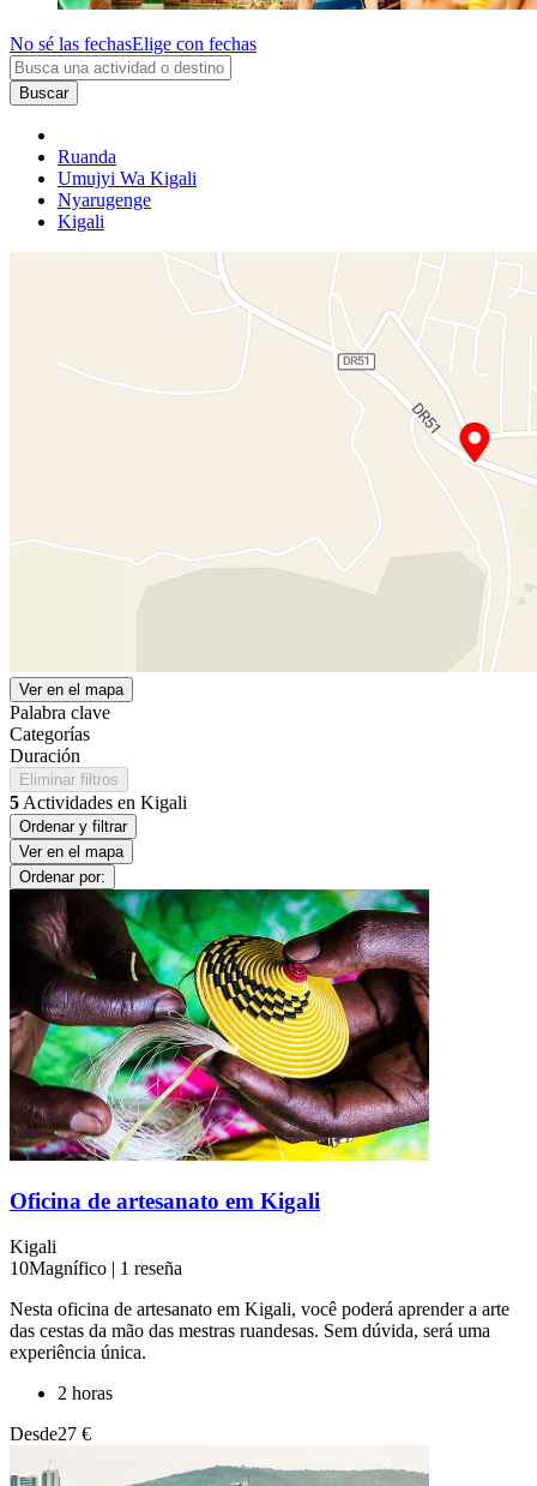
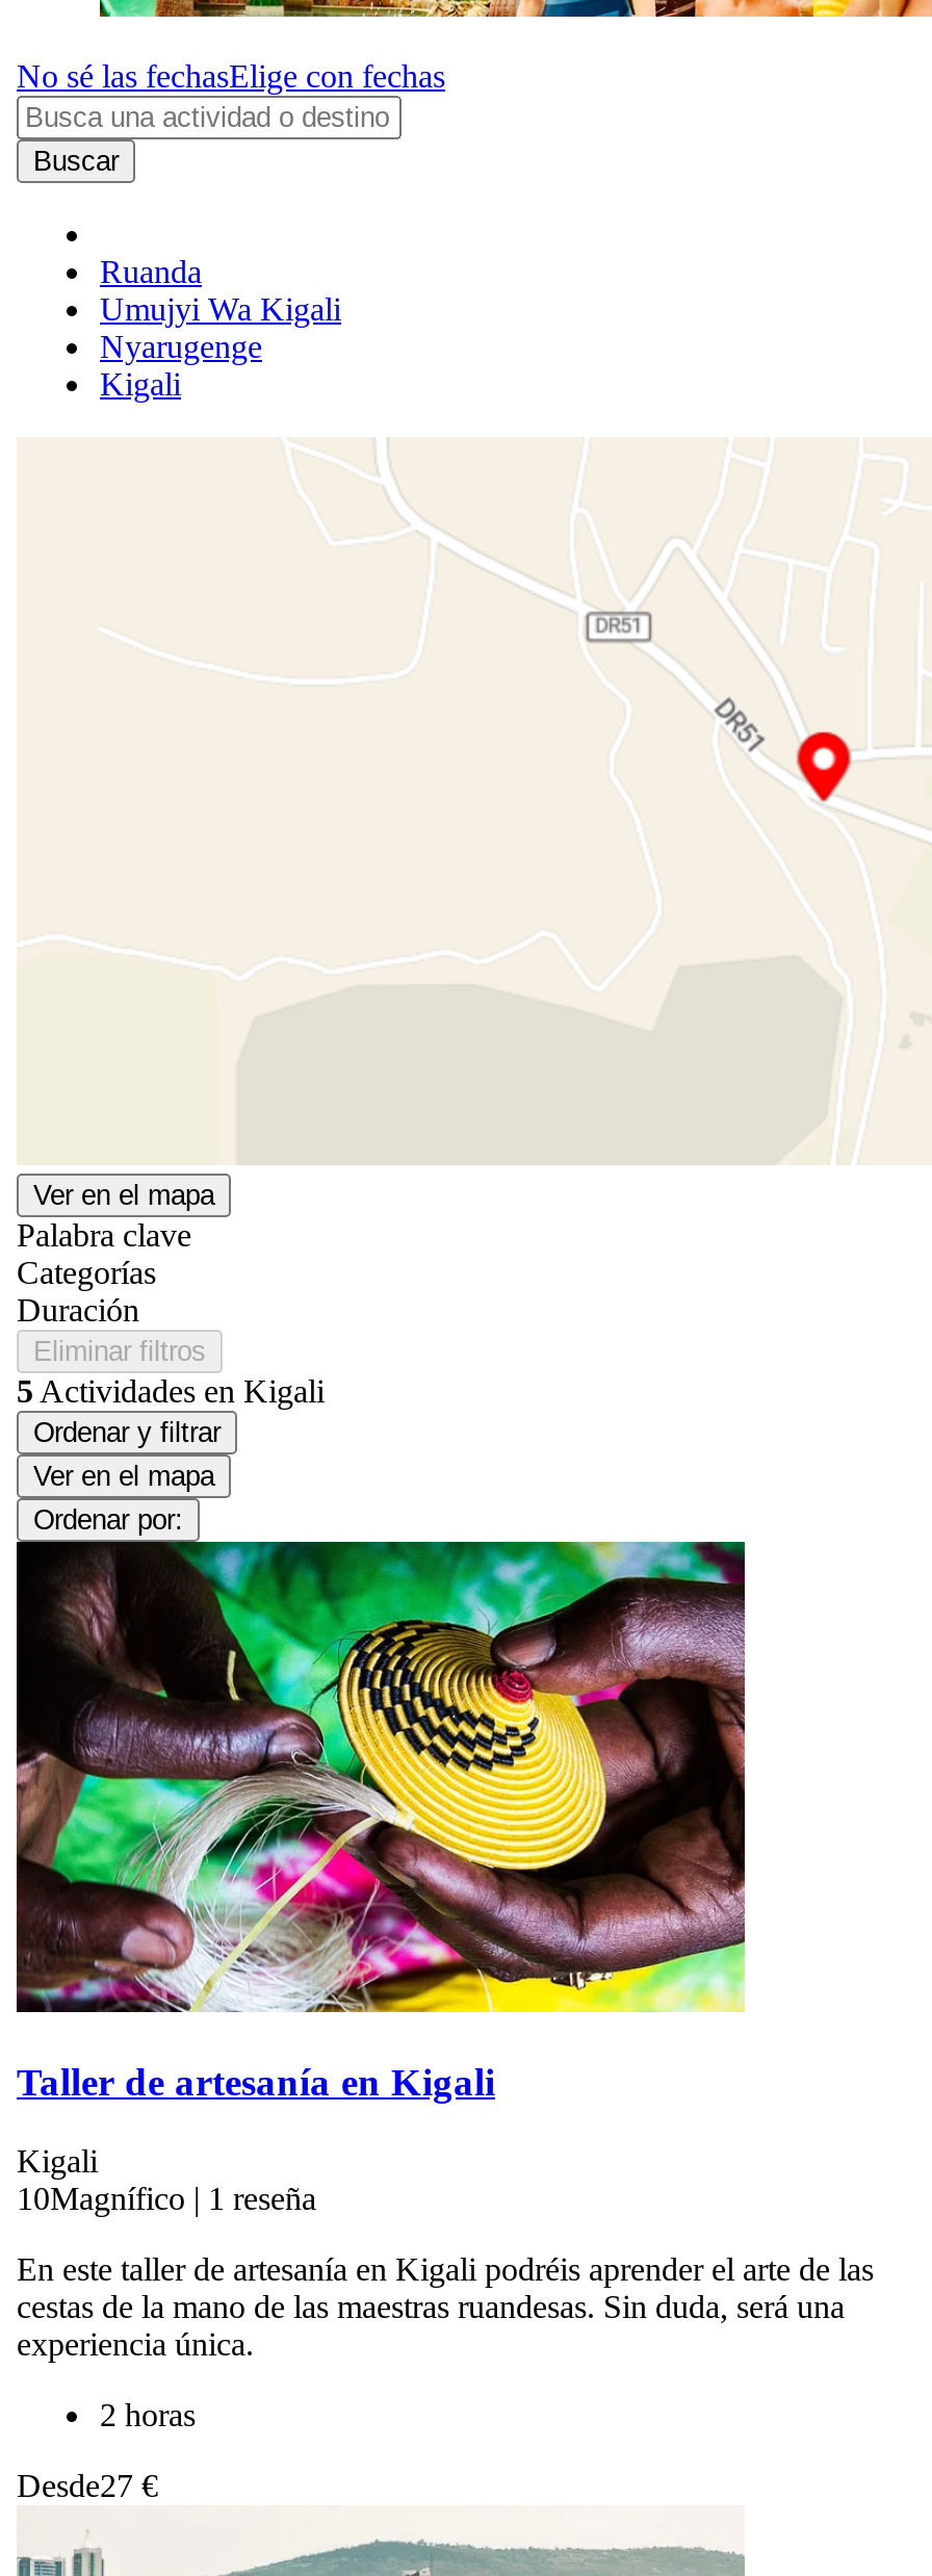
[10,1188,320,1213] Oficina de artesanato em Kigali -> [17,2059,495,2103] Taller de artesanía en Kigali
[10,1299,509,1363] Nesta oficina de artesanato em Kigali, você poderá aprender a arte | das cestas da mão das mestras ruandesas. Sem dúvida, será uma | experiência única. -> [17,2252,874,2362] En este taller de artesanía en Kigali podréis aprender el arte de las | cestas de la mano de las maestras ruandesas. Sin duda, será una | experiencia única.

